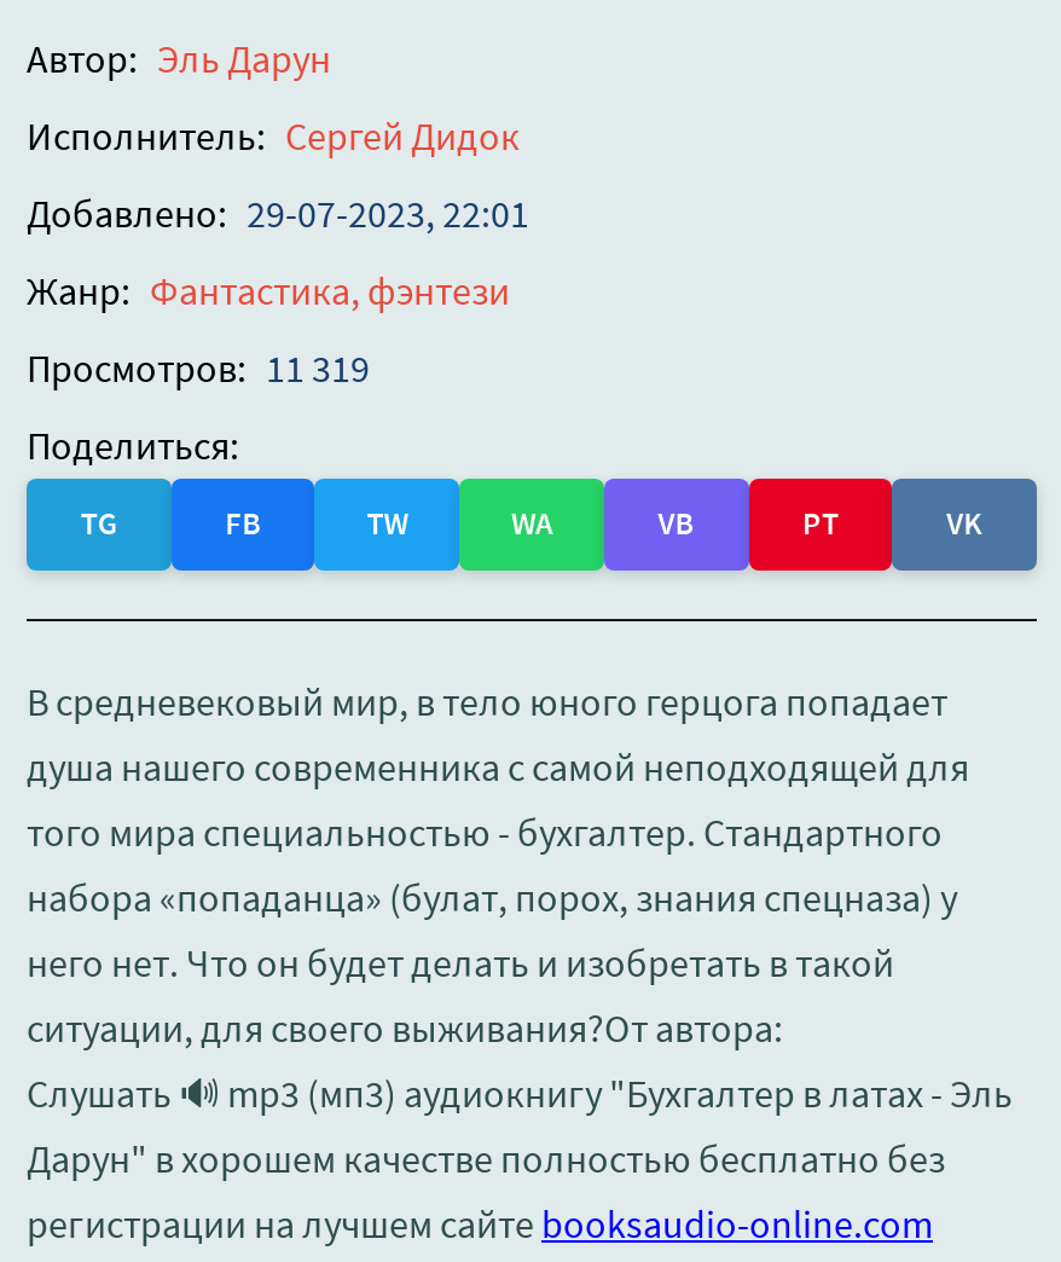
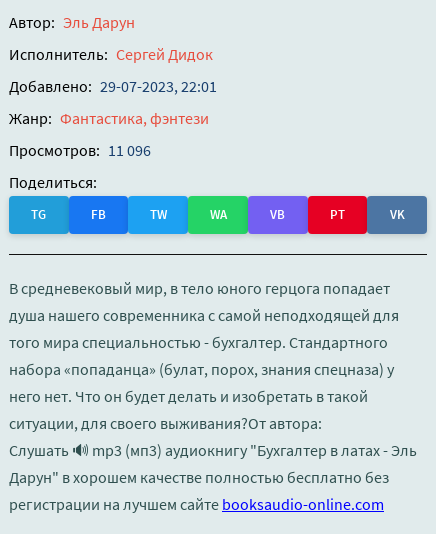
[27,344,370,392] Просмотров: 11 319 -> [9,140,151,160] Просмотров: 11 096

